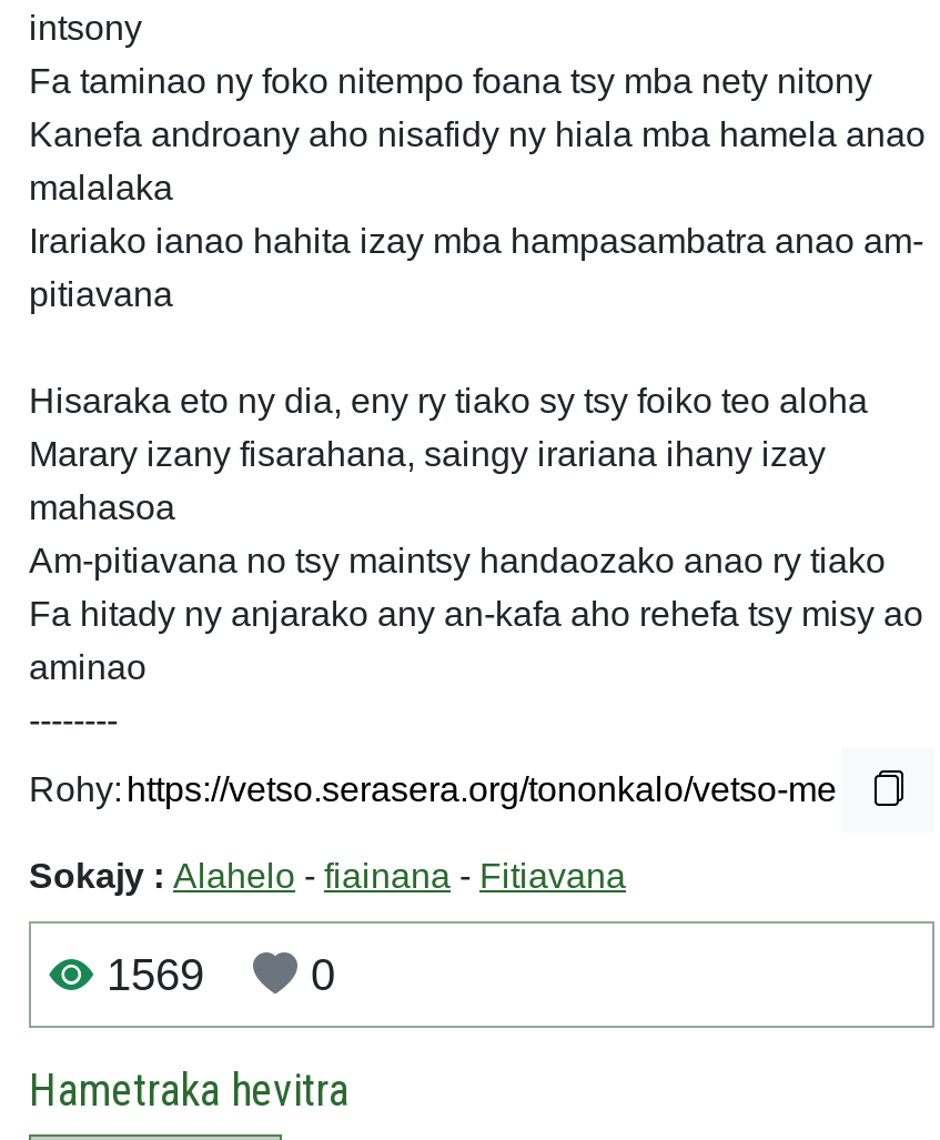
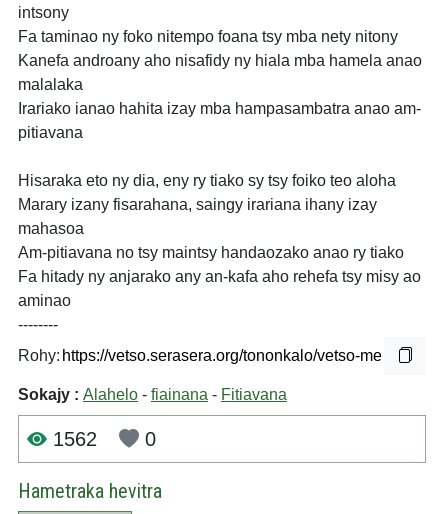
[93,951,335,1000] 1569 0 -> [47,428,156,450] 1562 0

